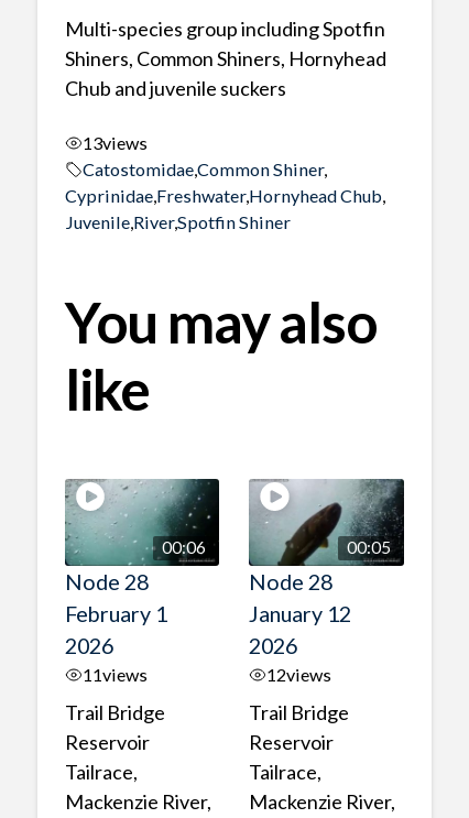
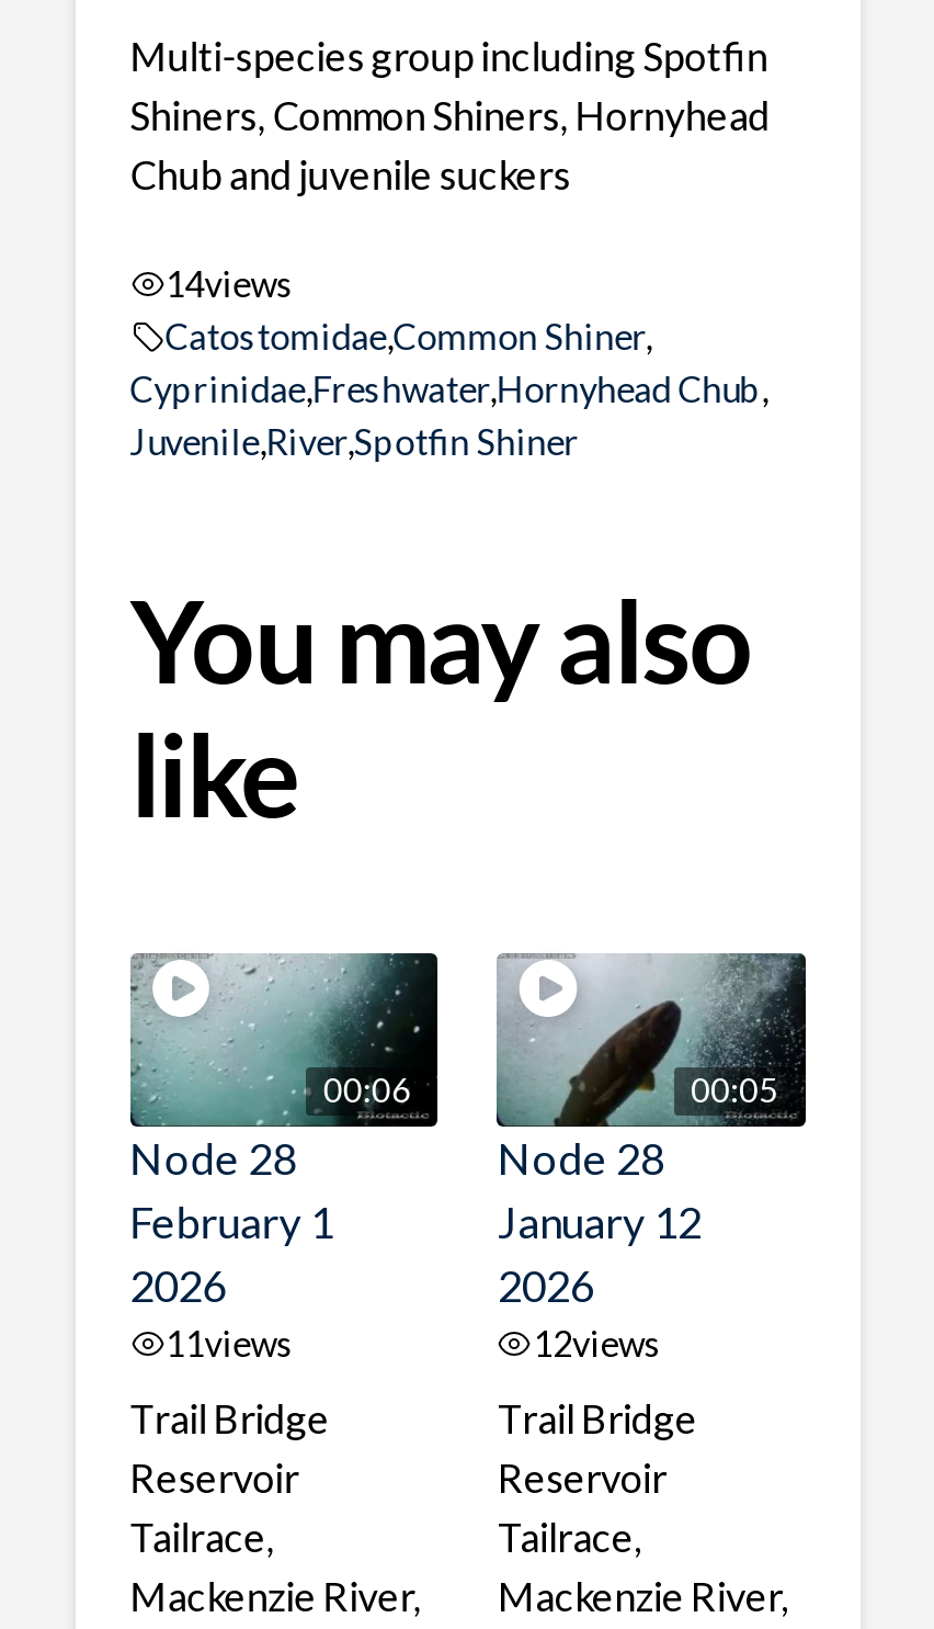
[82,132,147,153] 13views -> [165,262,294,303] 14views

